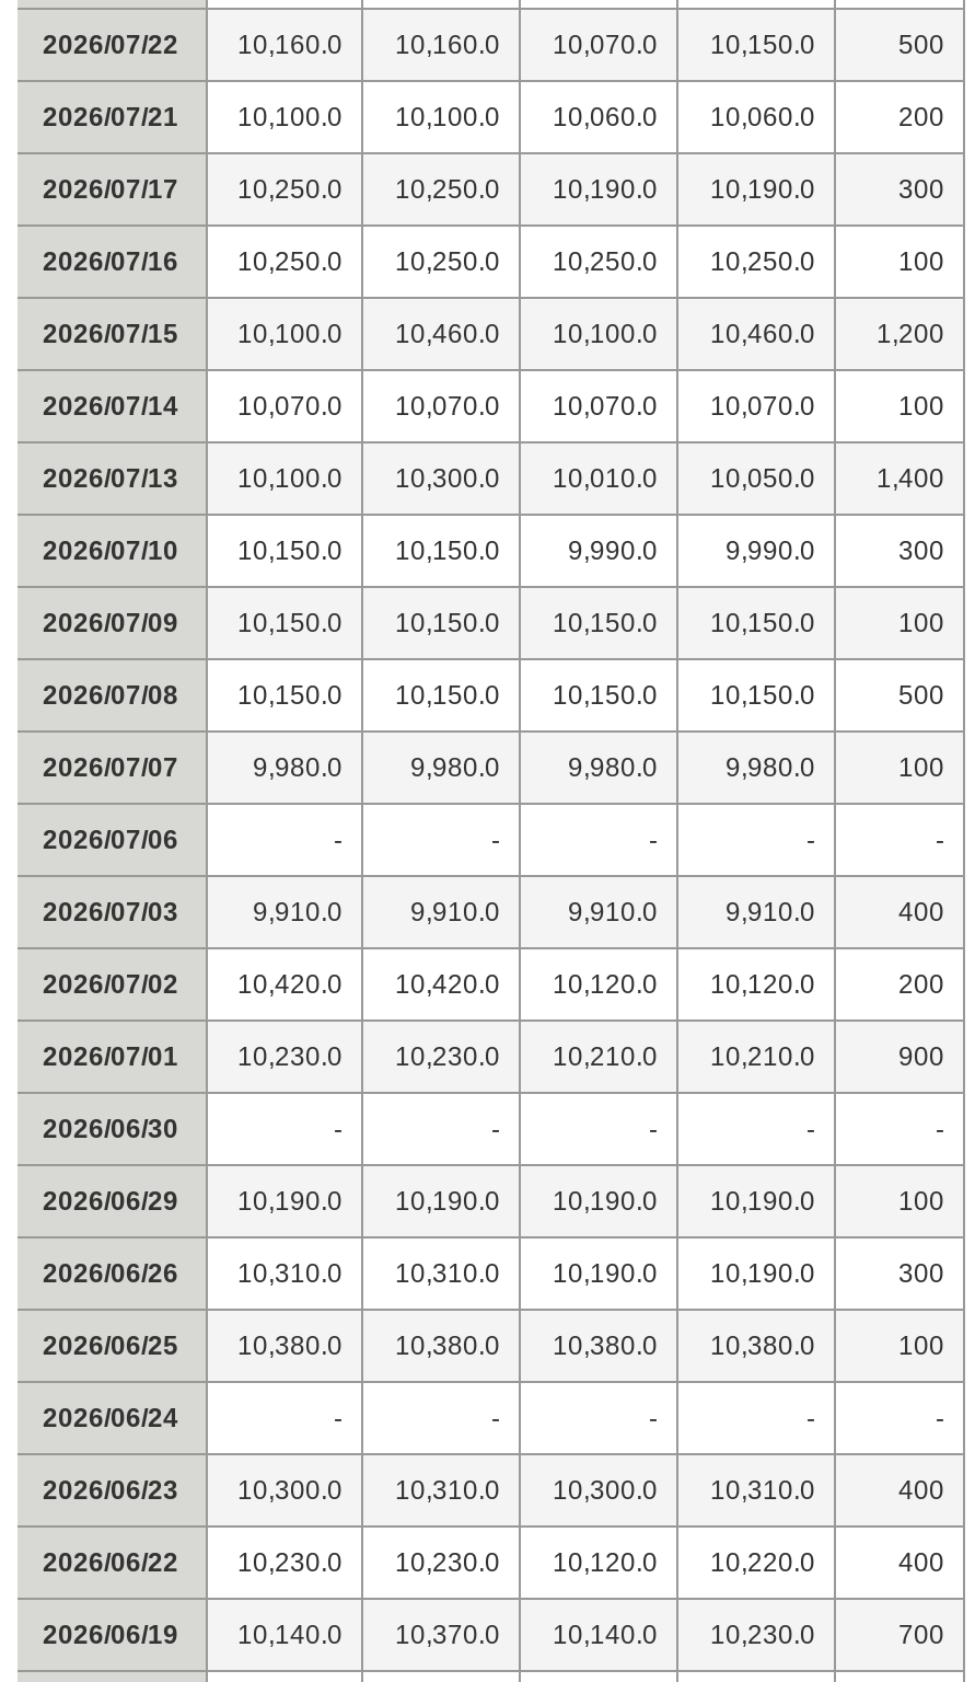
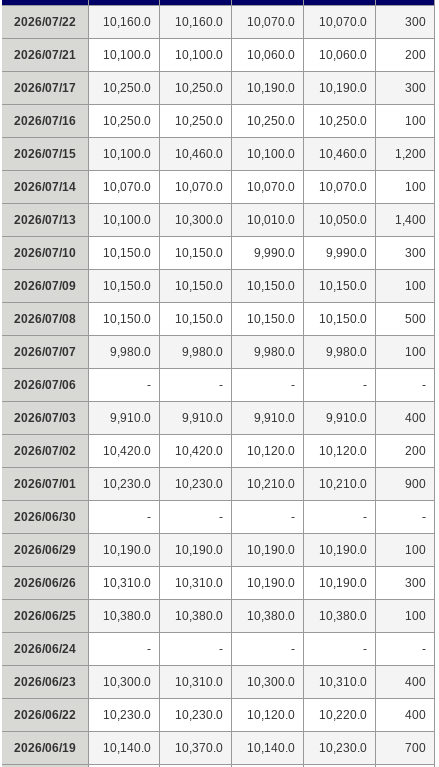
[43,31,815,61] 2026/07/22 10,160.0 10,160.0 10,070.0 10,150.0 -> [13,15,366,29] 2026/07/22 10,160.0 10,160.0 10,070.0 10,070.0
[898,31,944,61] 500 -> [404,15,425,29] 300

